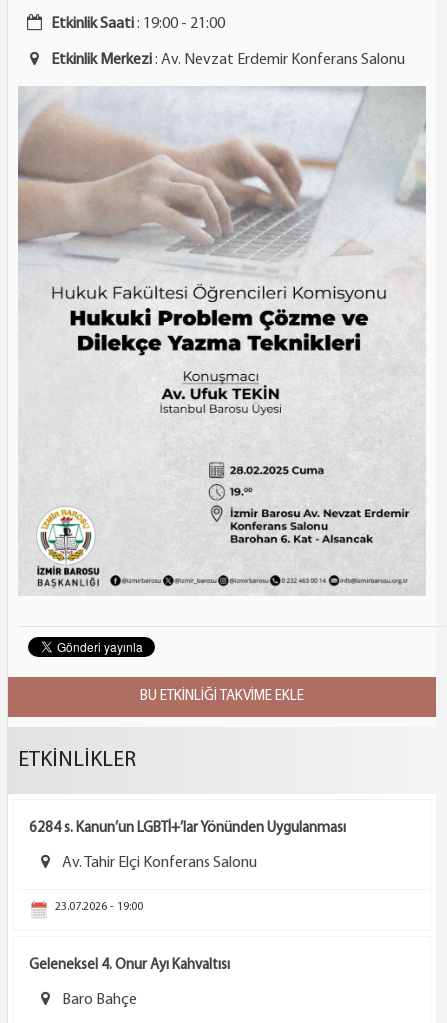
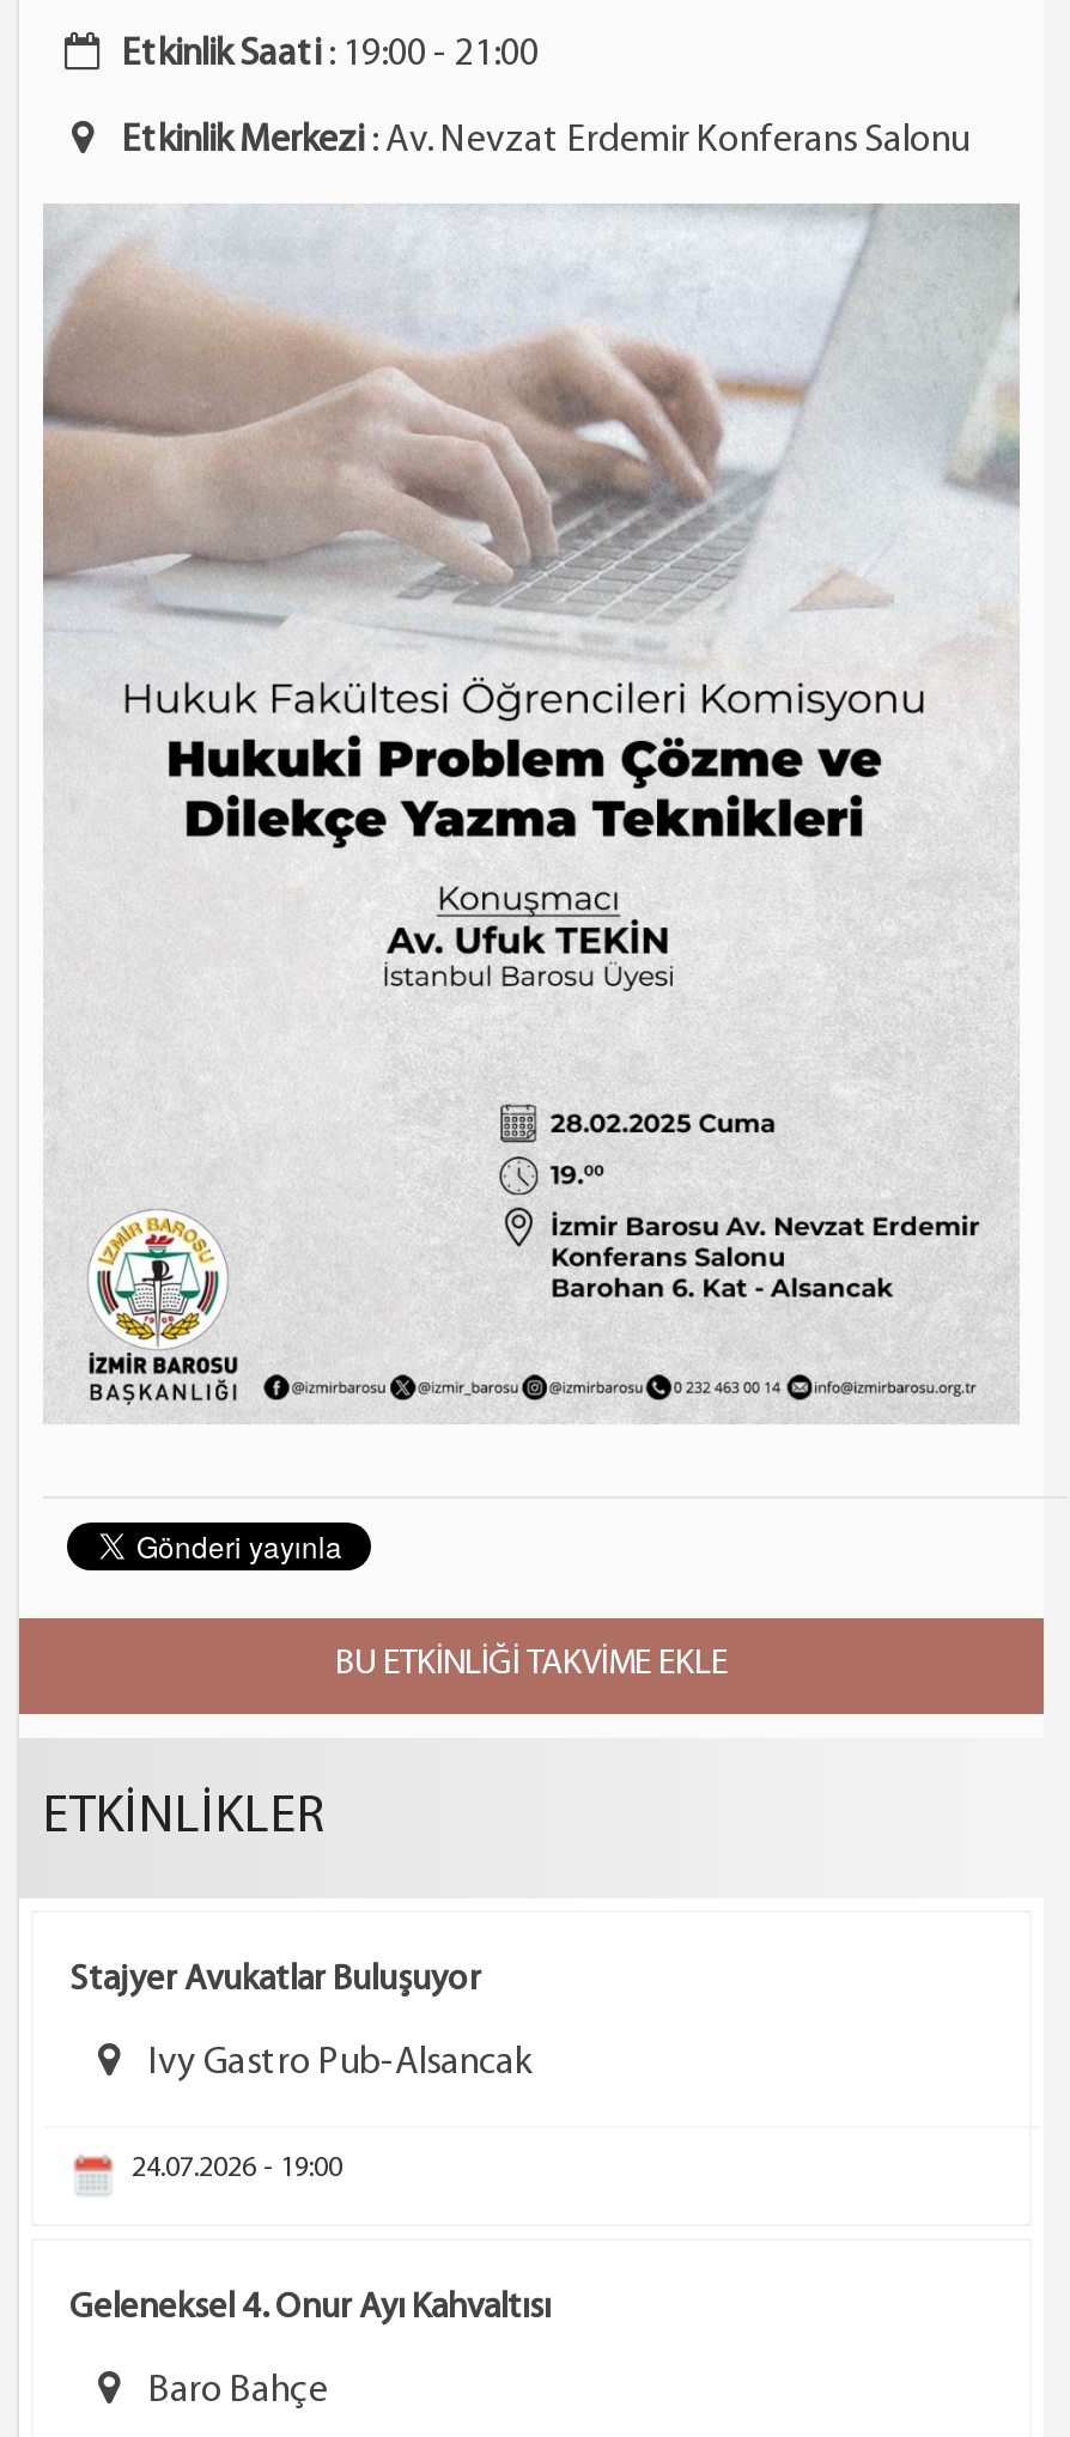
[29,821,346,836] 6284 s. Kanun’un LGBTİ+’lar Yönünden Uygulanması -> [69,1963,481,1999] Stajyer Avukatlar Buluşuyor
[62,855,257,871] Av. Tahir Elçi Konferans Salonu -> [148,2044,531,2083] Ivy Gastro Pub-Alsancak
[55,901,143,913] 23.07.2026 - 19:00 -> [132,2155,342,2183] 24.07.2026 - 19:00

